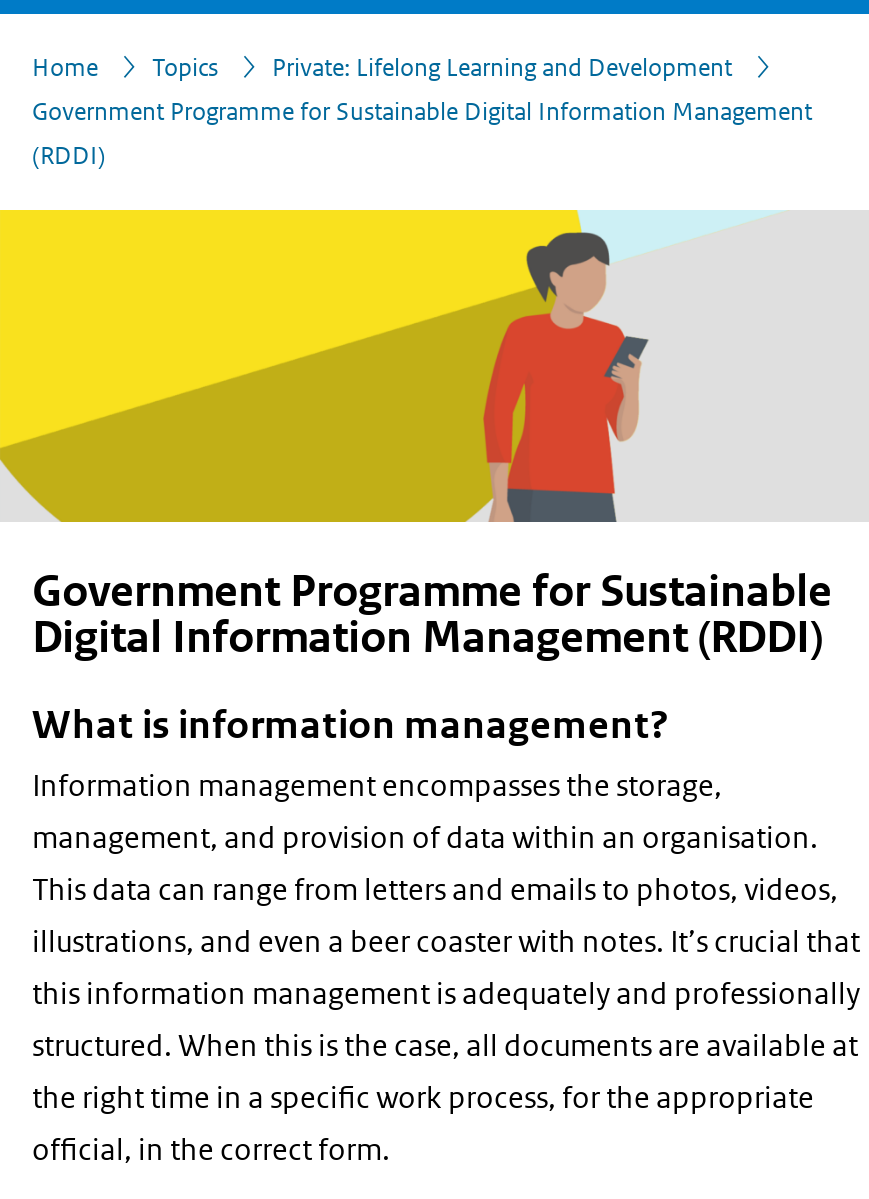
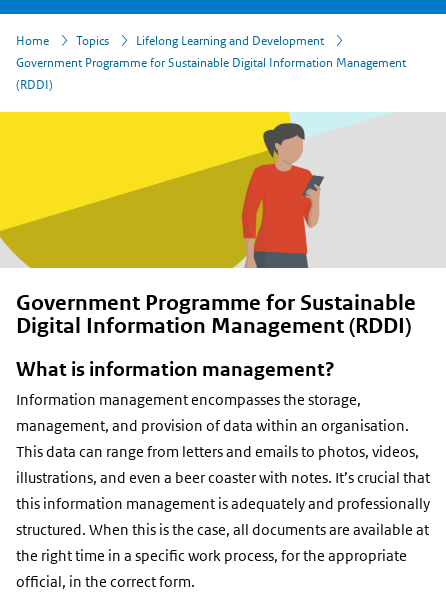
[272,52,732,84] Private: Lifelong Learning and Development -> [136,33,324,49] Lifelong Learning and Development

